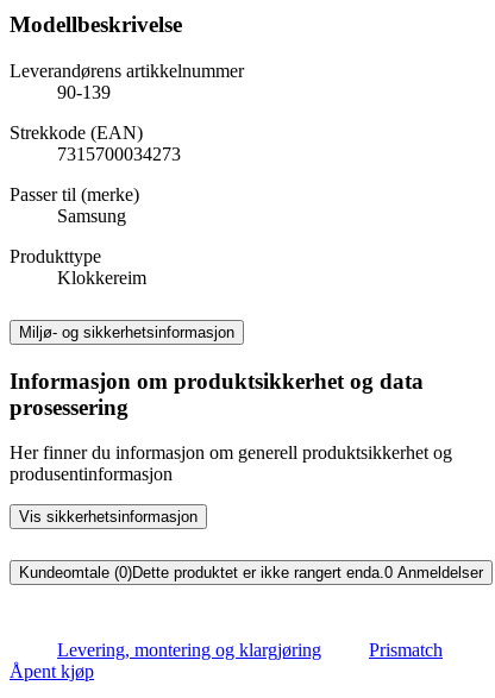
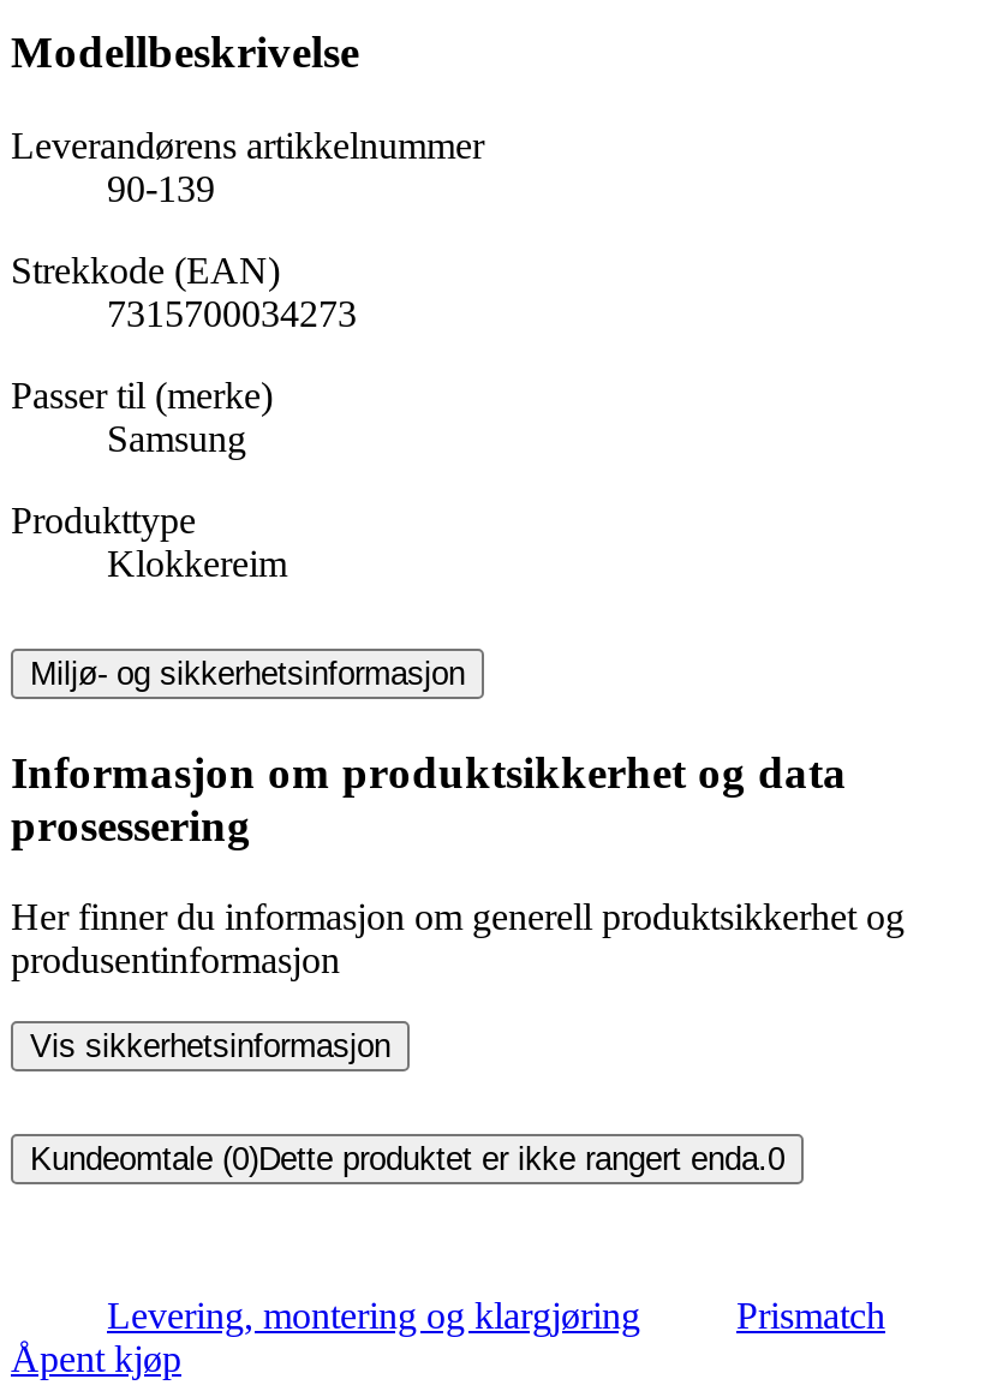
[19,564,483,582] Kundeomtale (0)Dette produktet er ikke rangert enda.0 Anmeldelser -> [30,1142,784,1178] Kundeomtale (0)Dette produktet er ikke rangert enda.0

